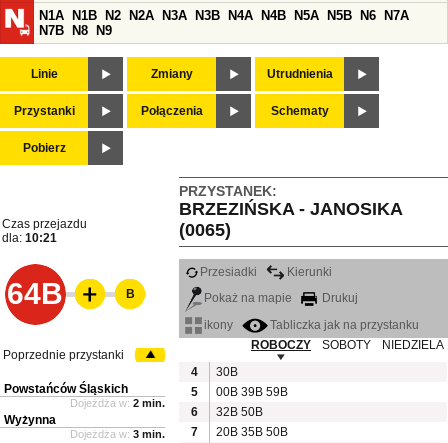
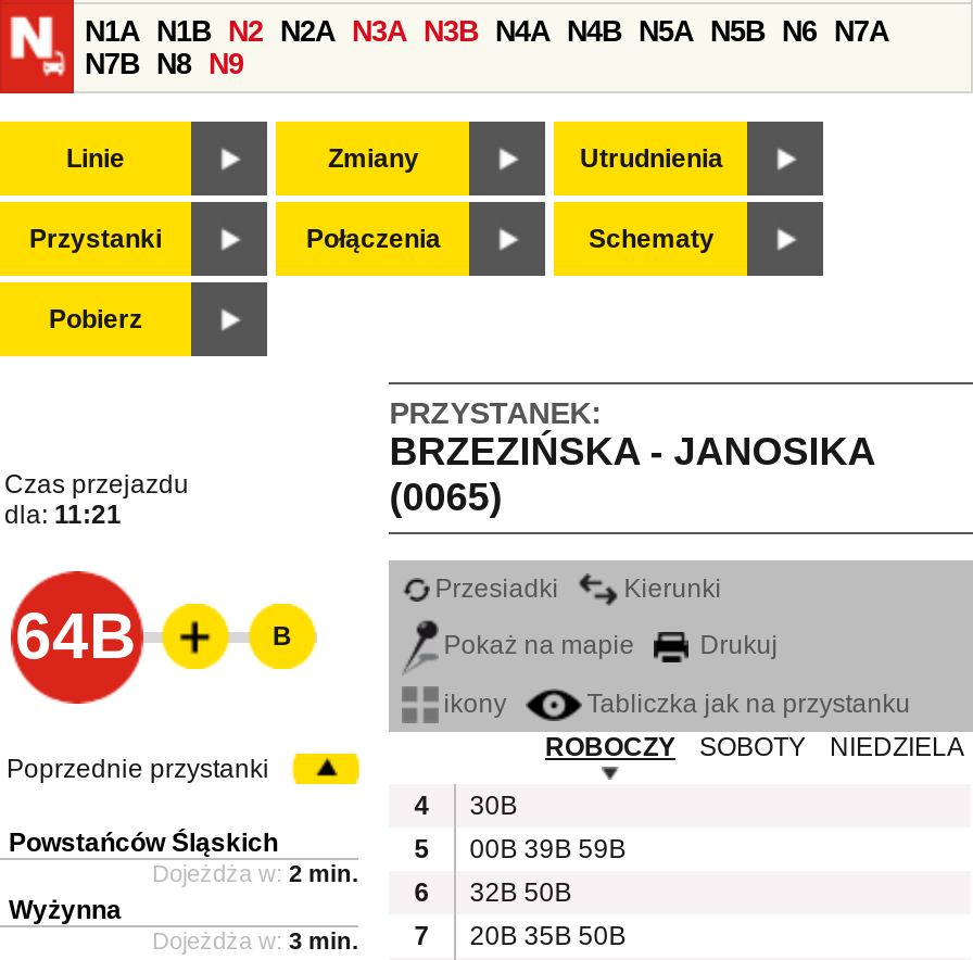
[2,231,57,245] dla: 10:21 -> [4,500,122,530] dla: 11:21

